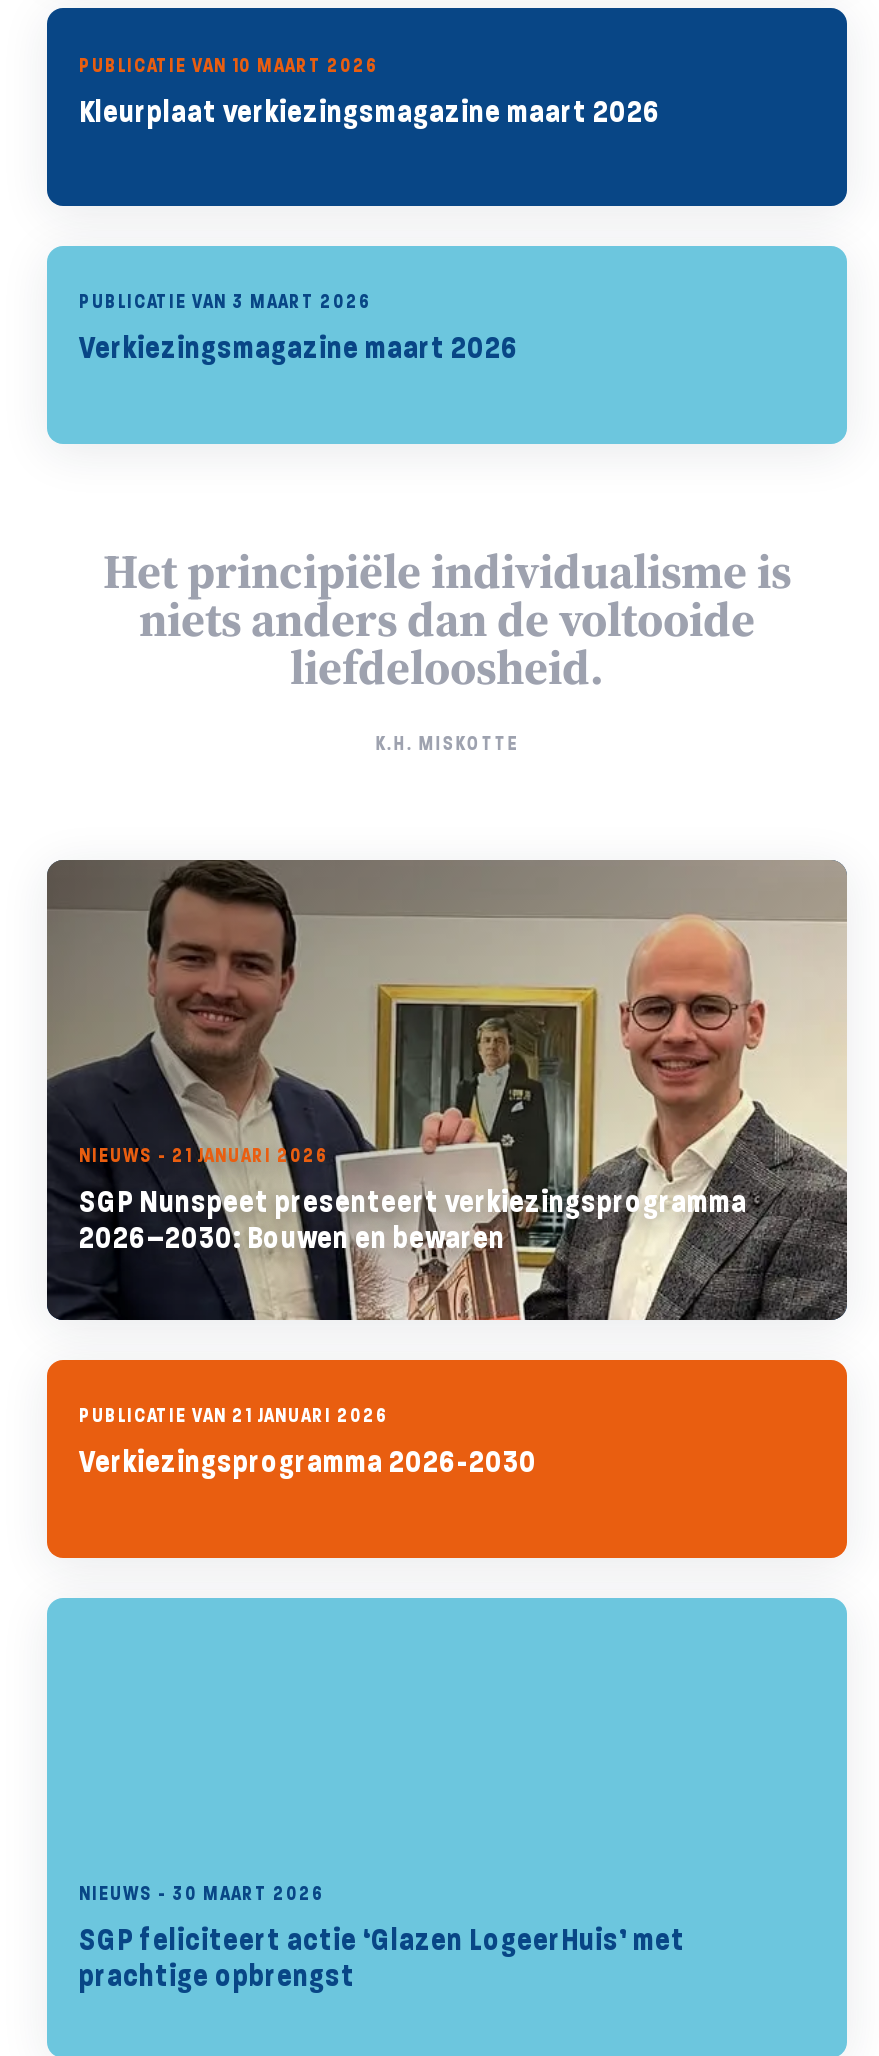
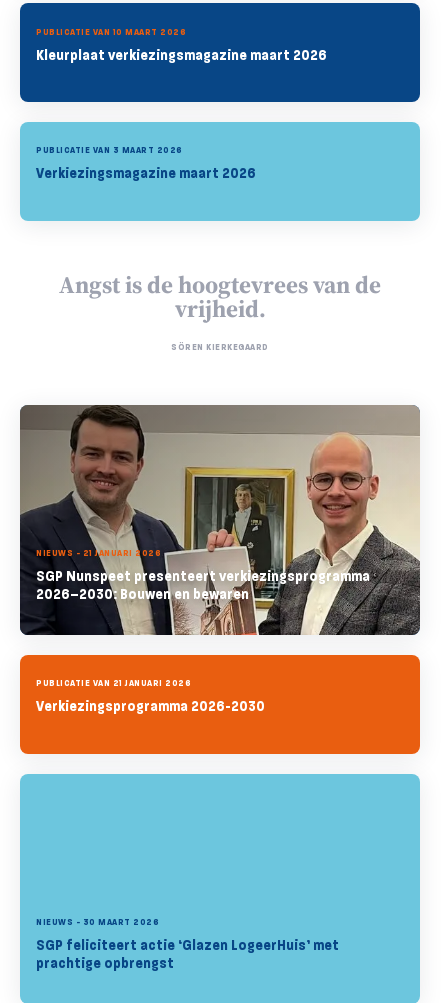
[103,537,791,699] Het principiële individualisme is | niets anders dan de voltooide | liefdeloosheid. -> [59,268,381,325] Angst is de hoogtevrees van de | vrijheid.
[375,729,519,755] K.H. MISKOTTE -> [171,340,269,353] SÖREN KIERKEGAARD

